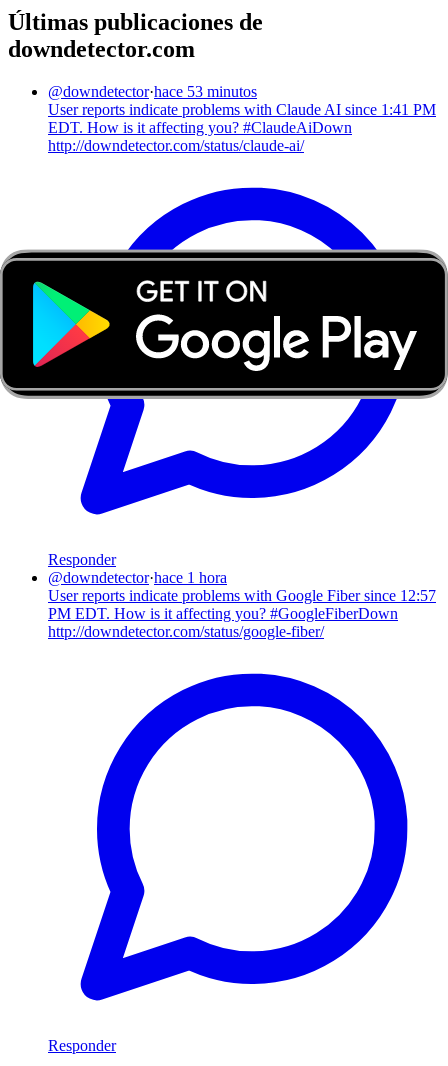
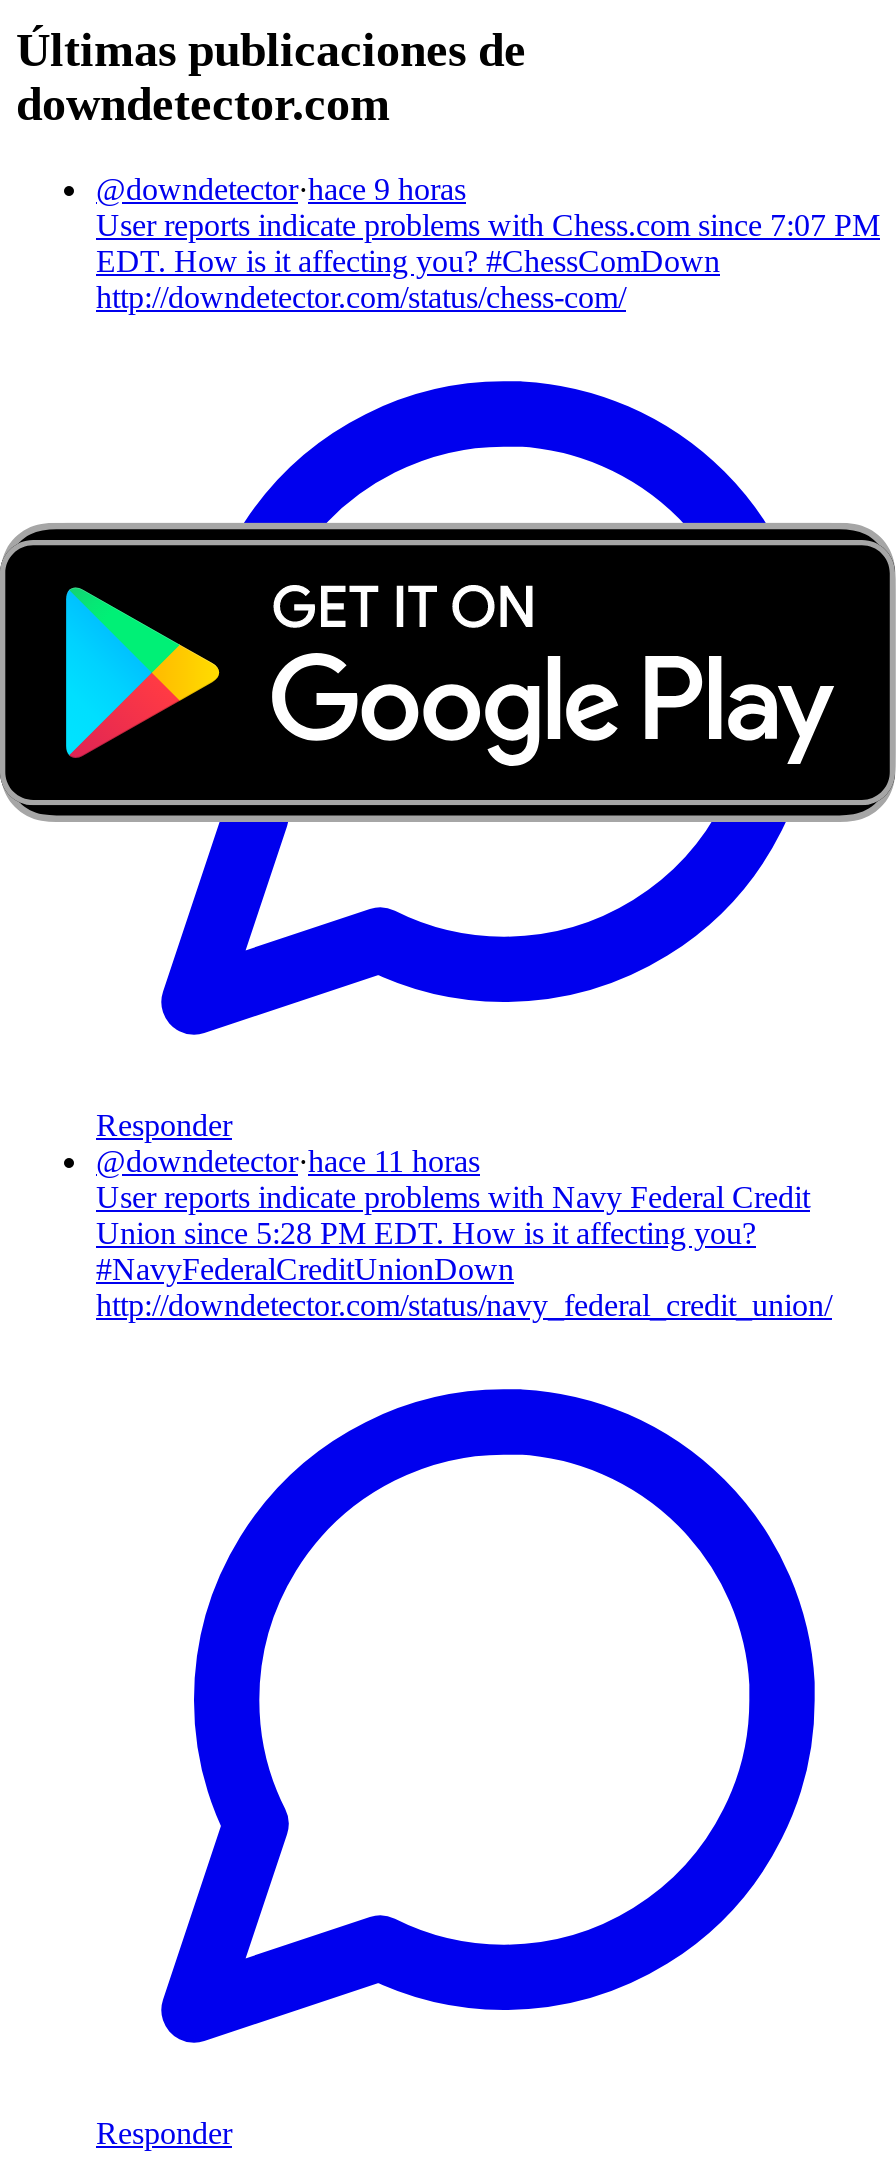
[48,83,436,154] @downdetector·hace 53 minutos | User reports indicate problems with Claude AI since 1:41 PM | EDT. How is it affecting you? #ClaudeAiDown | http://downdetector.com/status/claude-ai/ -> [96,172,880,314] @downdetector·hace 9 horas | User reports indicate problems with Chess.com since 7:07 PM | EDT. How is it affecting you? #ChessComDown | http://downdetector.com/status/chess-com/
[3,249,445,408] [image] -> [6,504,890,824] [image]
[48,569,436,640] @downdetector·hace 1 hora | User reports indicate problems with Google Fiber since 12:57 | PM EDT. How is it affecting you? #GoogleFiberDown | http://downdetector.com/status/google-fiber/ -> [96,1144,832,1322] @downdetector·hace 11 horas | User reports indicate problems with Navy Federal Credit | Union since 5:28 PM EDT. How is it affecting you? | #NavyFederalCreditUnionDown | http://downdetector.com/status/navy_federal_credit_union/

